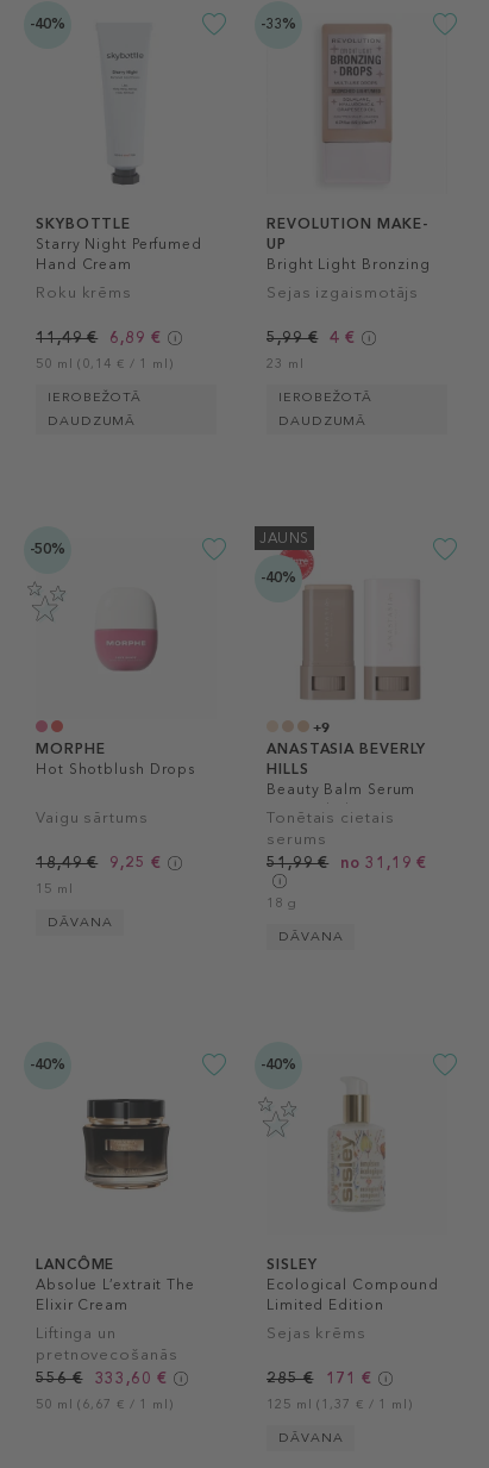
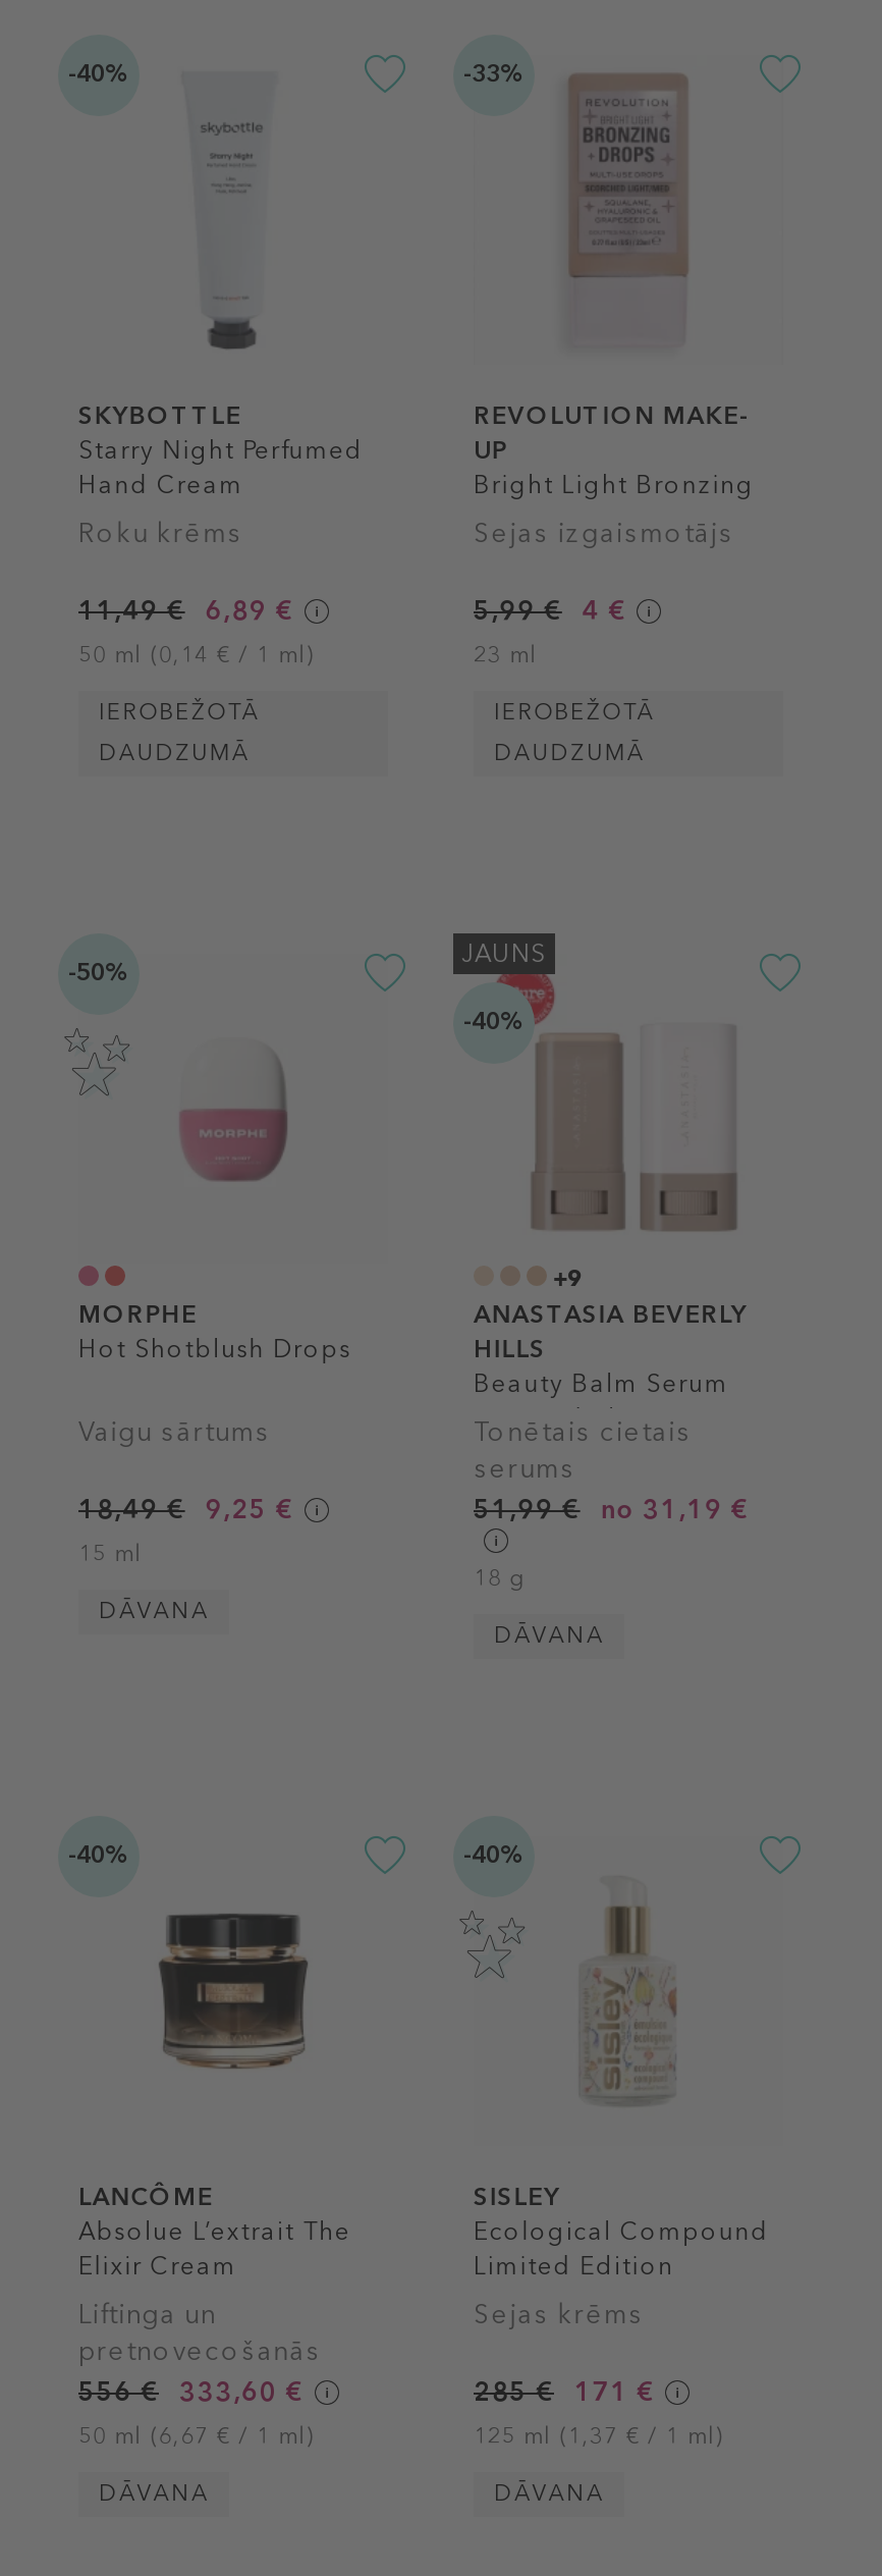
none -> [99,2480,210,2507] DĀVANA

